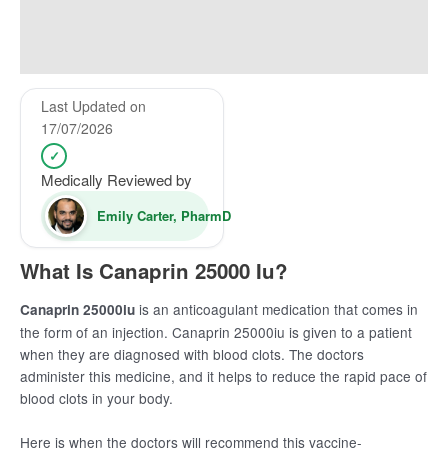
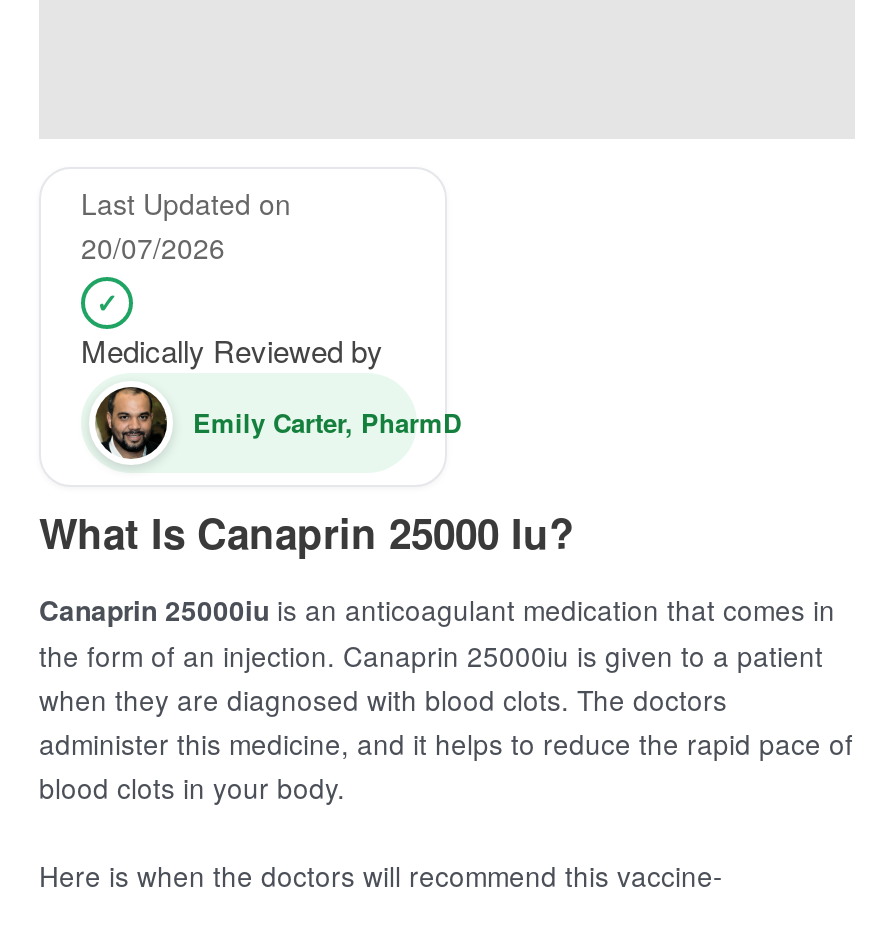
[41,118,113,138] 17/07/2026 -> [81,226,225,266] 20/07/2026

